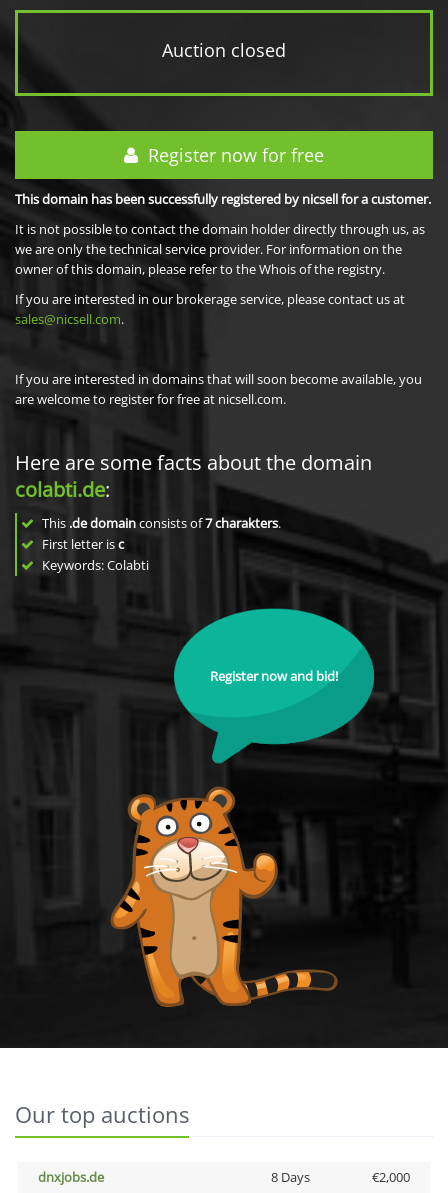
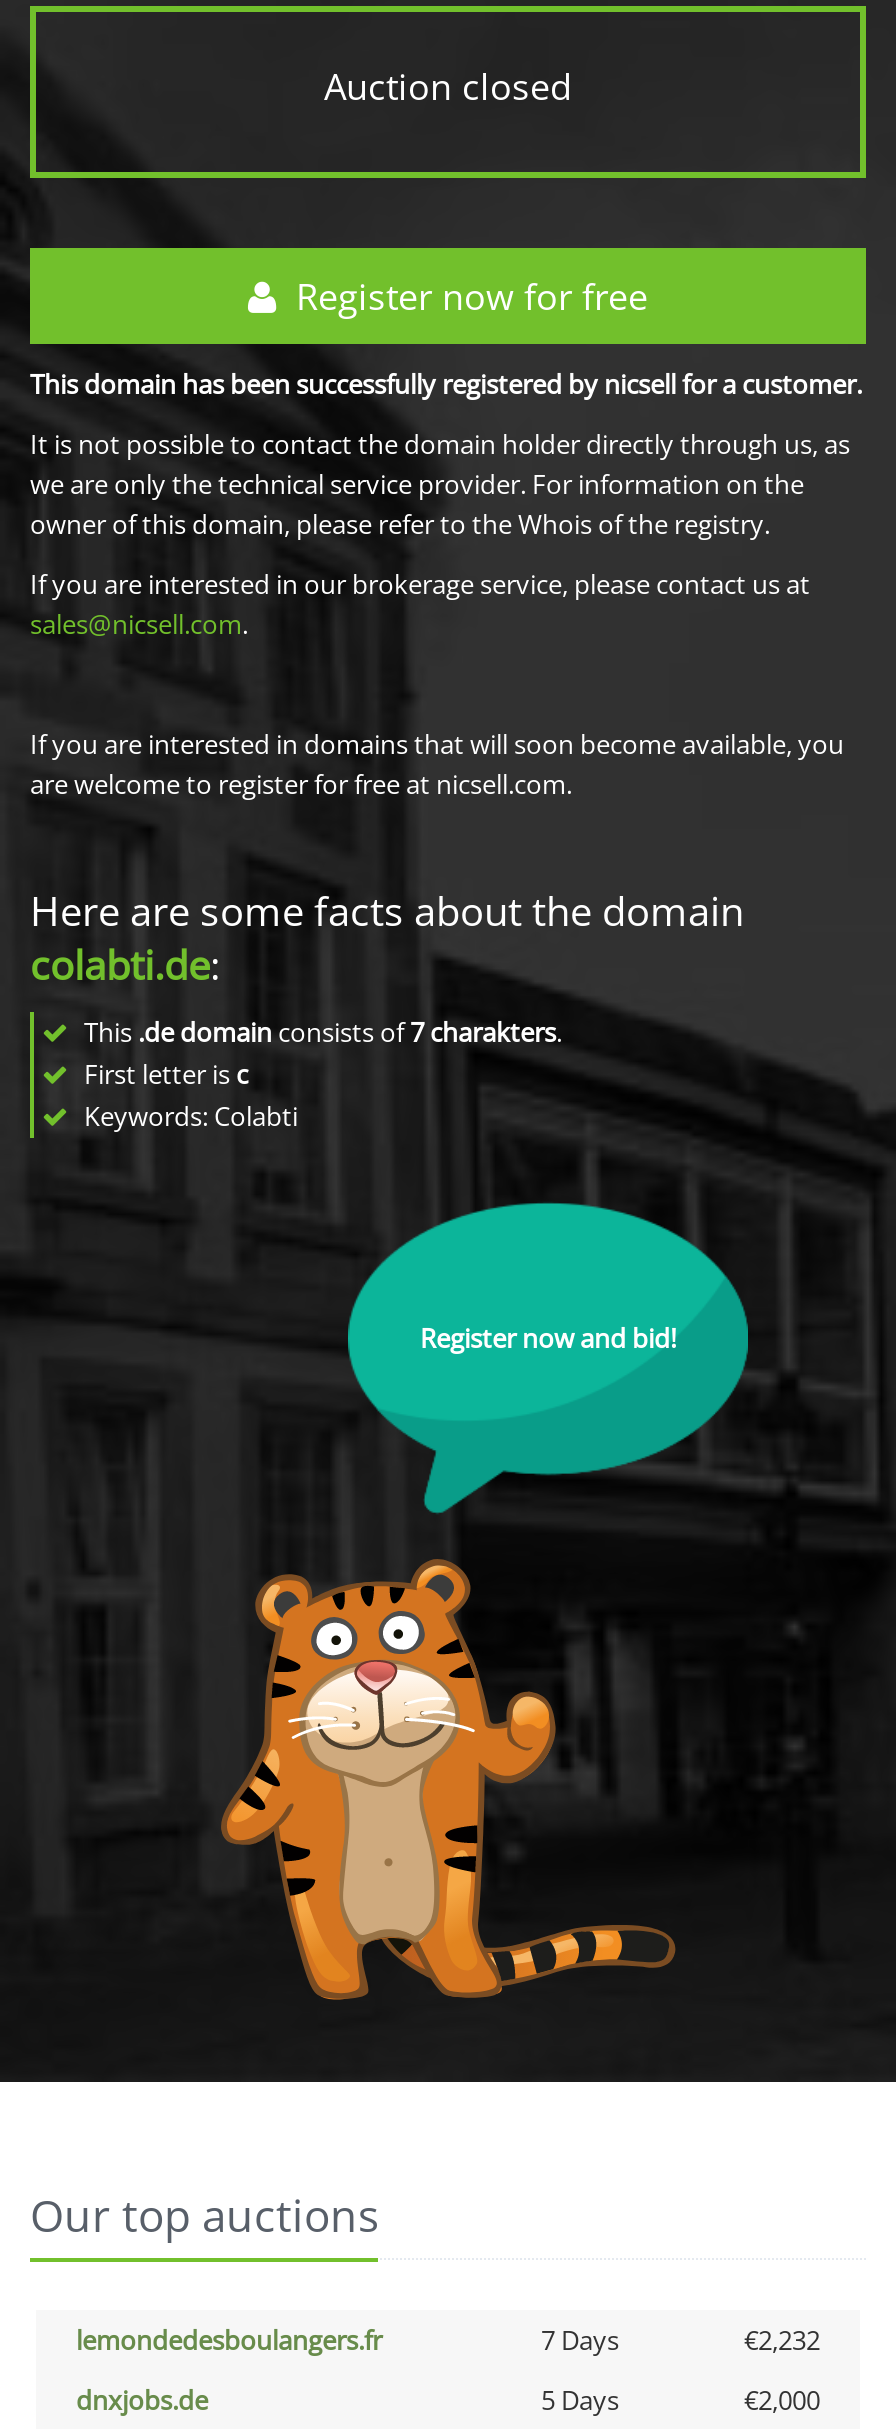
none -> [76,2322,820,2358] lemondedesboulangers.fr | 7 Days | €2,232
[270,1168,309,1186] 8 Days -> [541,2382,619,2418] 5 Days

